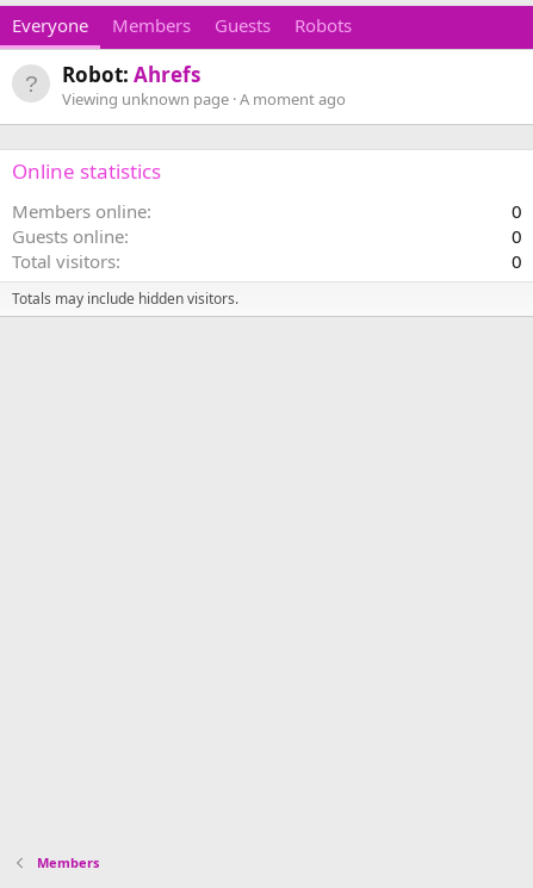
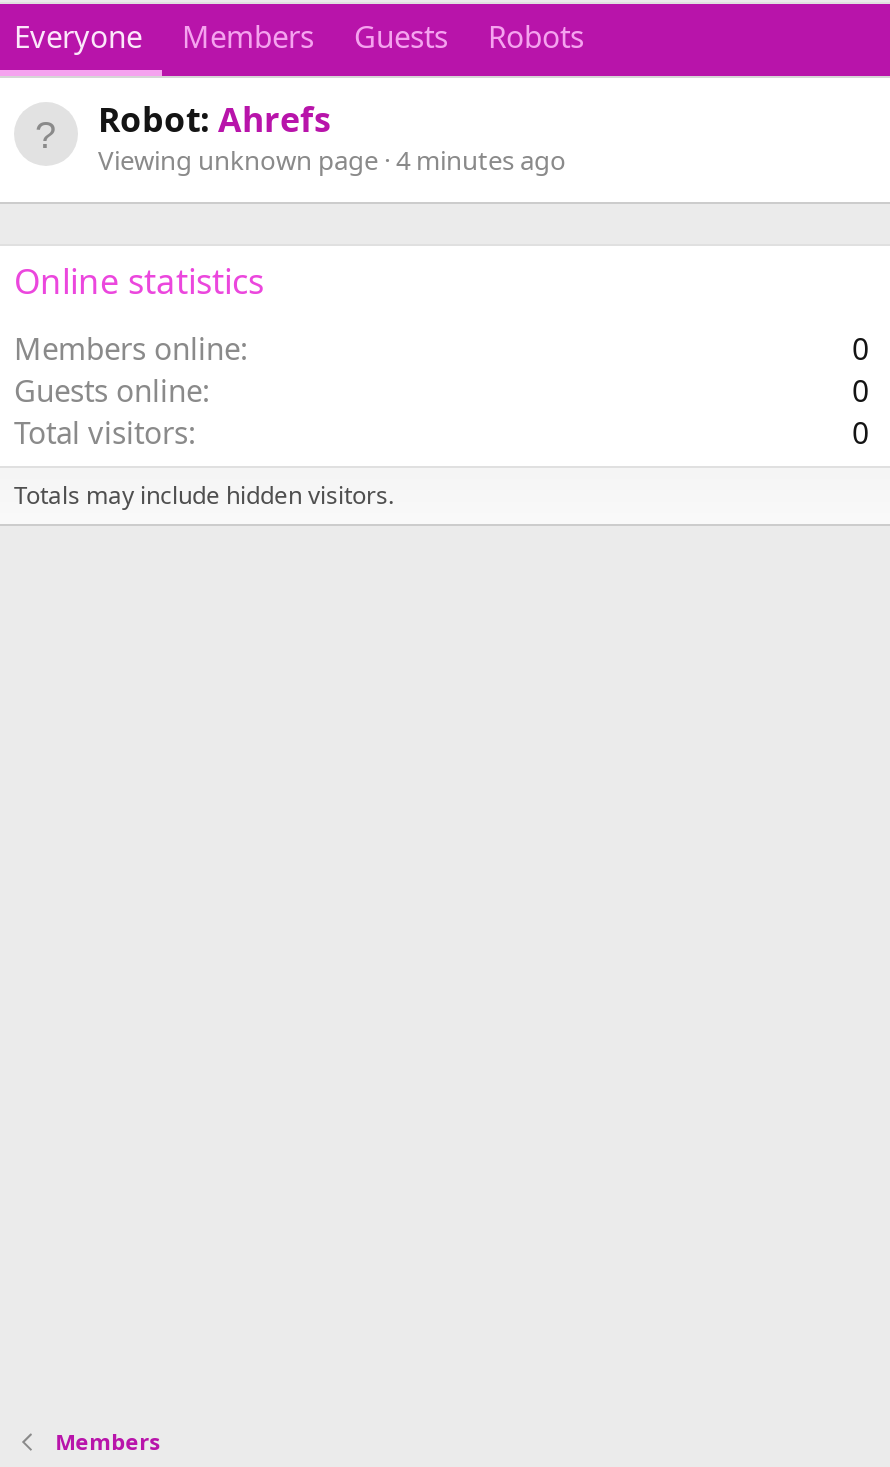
[62,89,346,110] Viewing unknown page A moment ago -> [98,143,566,179] Viewing unknown page 4 minutes ago

